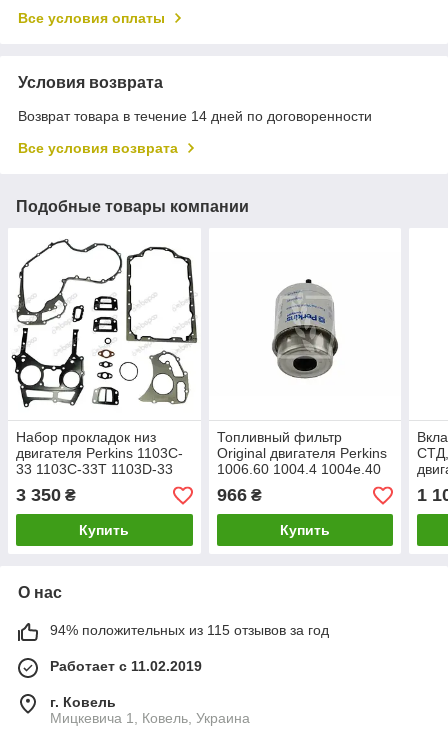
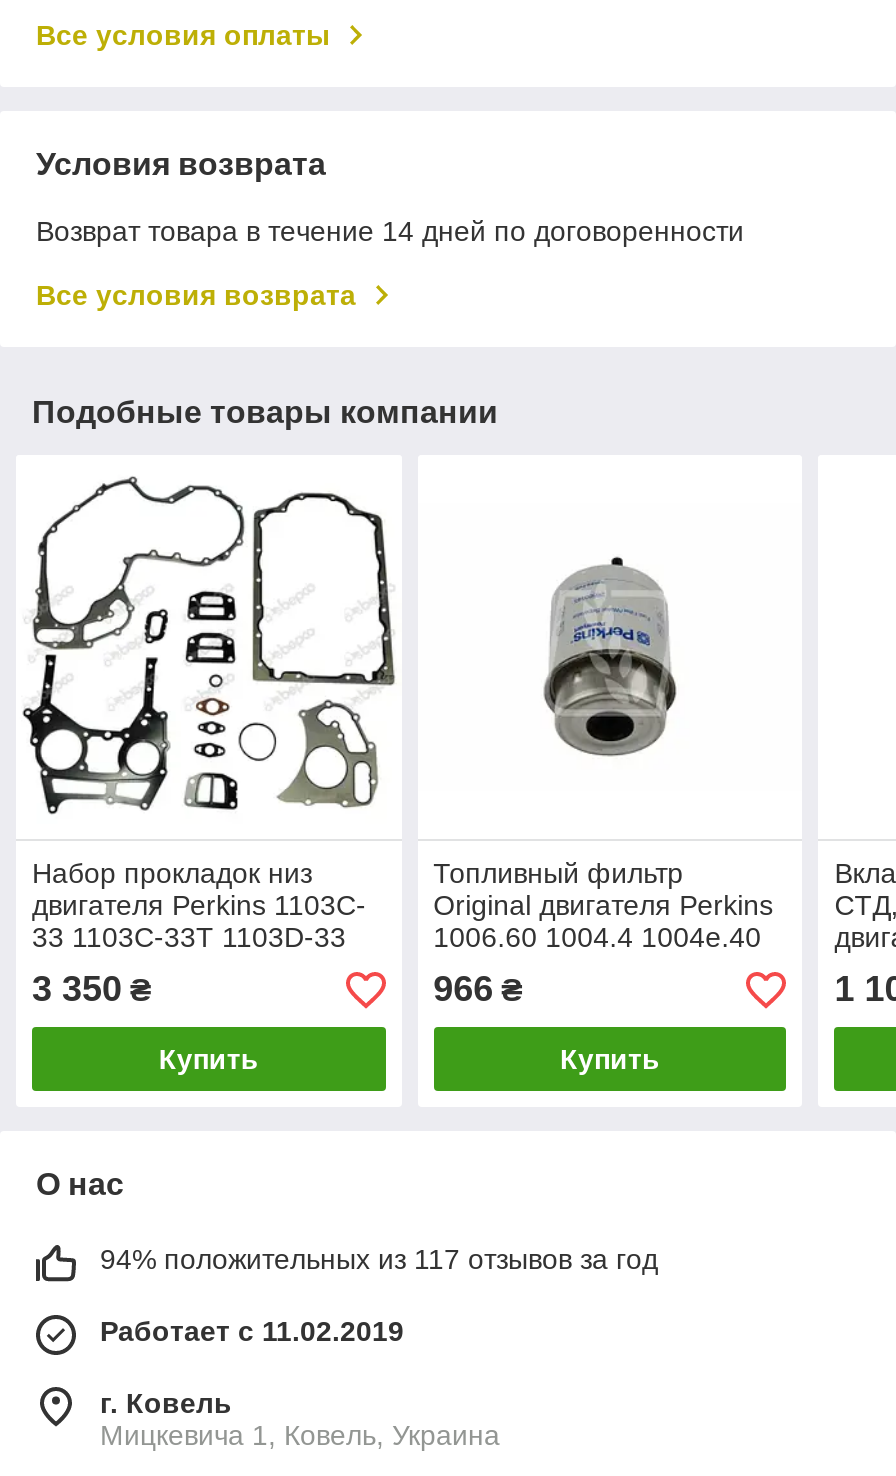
[50,622,329,638] 94% положительных из 115 отзывов за год -> [100,1244,658,1276] 94% положительных из 117 отзывов за год

